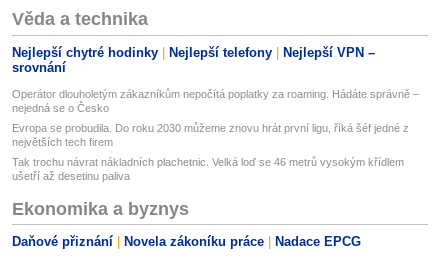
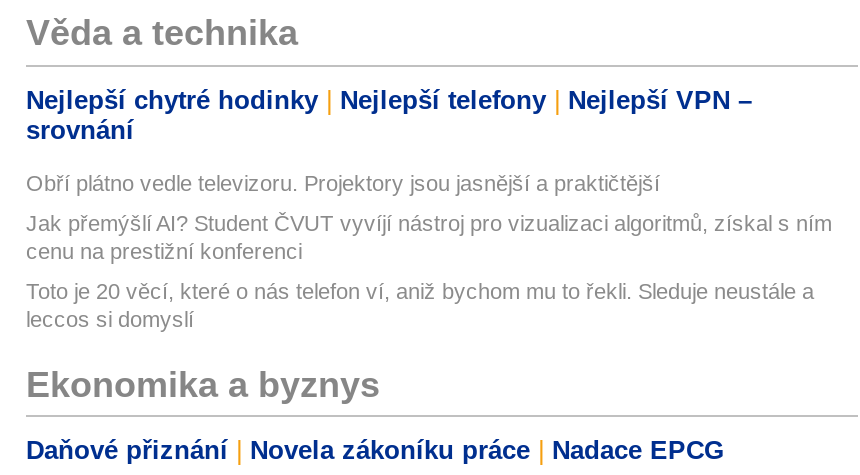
[12,88,419,114] Operátor dlouholetým zákazníkům nepočítá poplatky za roaming. Hádáte správně – | nejedná se o Česko -> [26,171,660,195] Obří plátno vedle televizoru. Projektory jsou jasnější a praktičtější
[12,122,409,148] Evropa se probudila. Do roku 2030 můžeme znovu hrát první ligu, říká šéf jedné z | největších tech firem -> [26,211,832,263] Jak přemýšlí AI? Student ČVUT vyvíjí nástroj pro vizualizaci algoritmů, získal s ním | cenu na prestižní konferenci
[12,156,404,182] Tak trochu návrat nákladních plachetnic. Velká loď se 46 metrů vysokým křídlem | ušetří až desetinu paliva -> [26,279,814,331] Toto je 20 věcí, které o nás telefon ví, aniž bychom mu to řekli. Sleduje neustále a | leccos si domyslí

